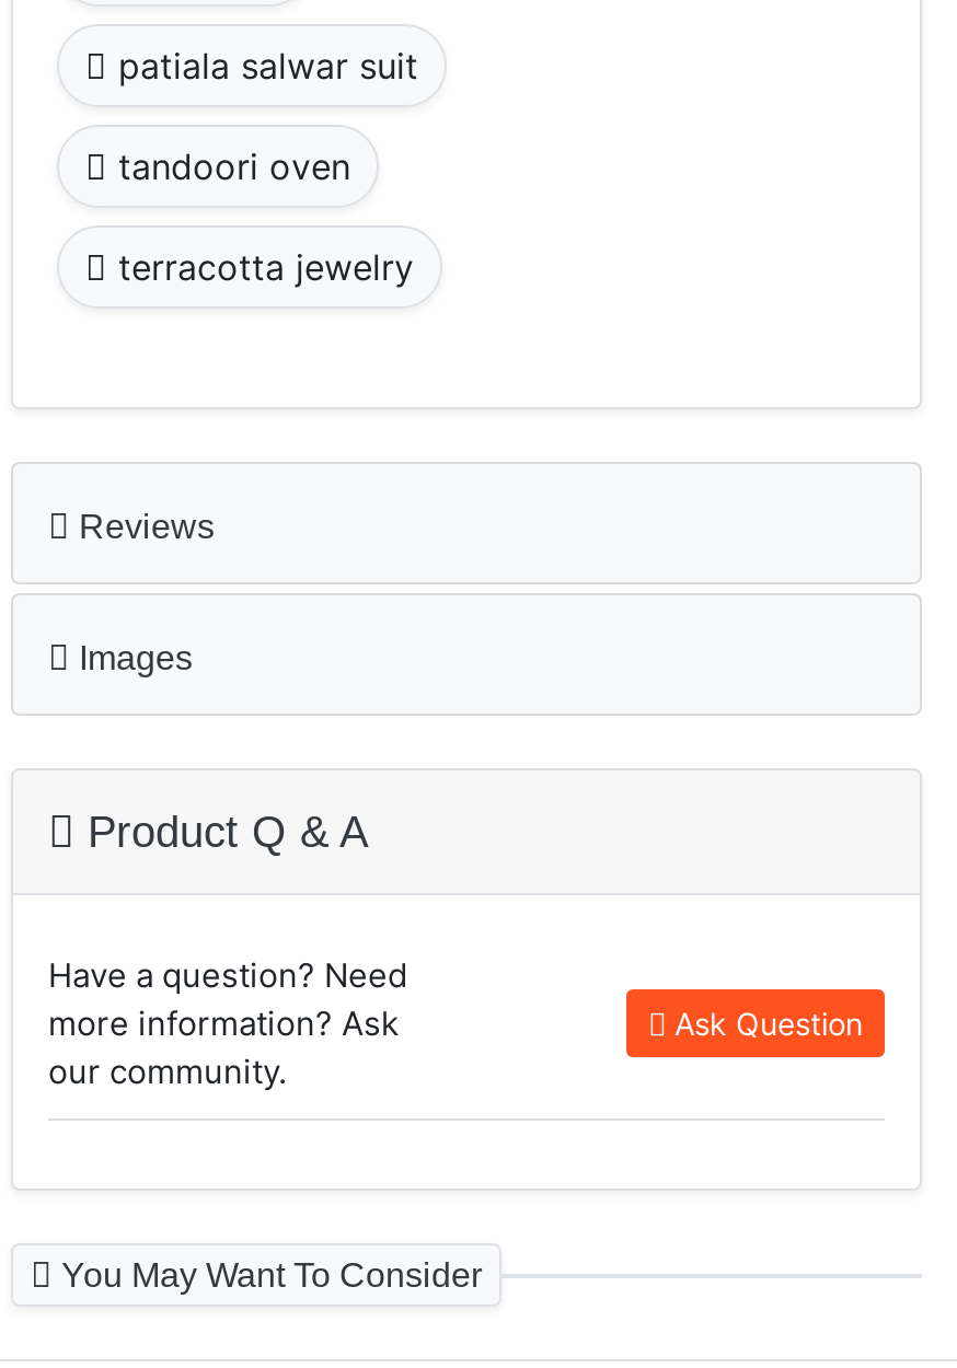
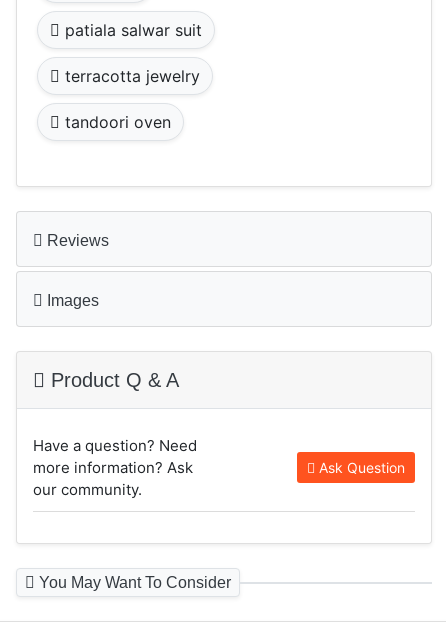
moved [107,146,350,189] -> [60,112,171,132]: tandoori oven
moved [107,246,414,290] -> [60,66,200,86]: terracotta jewelry

